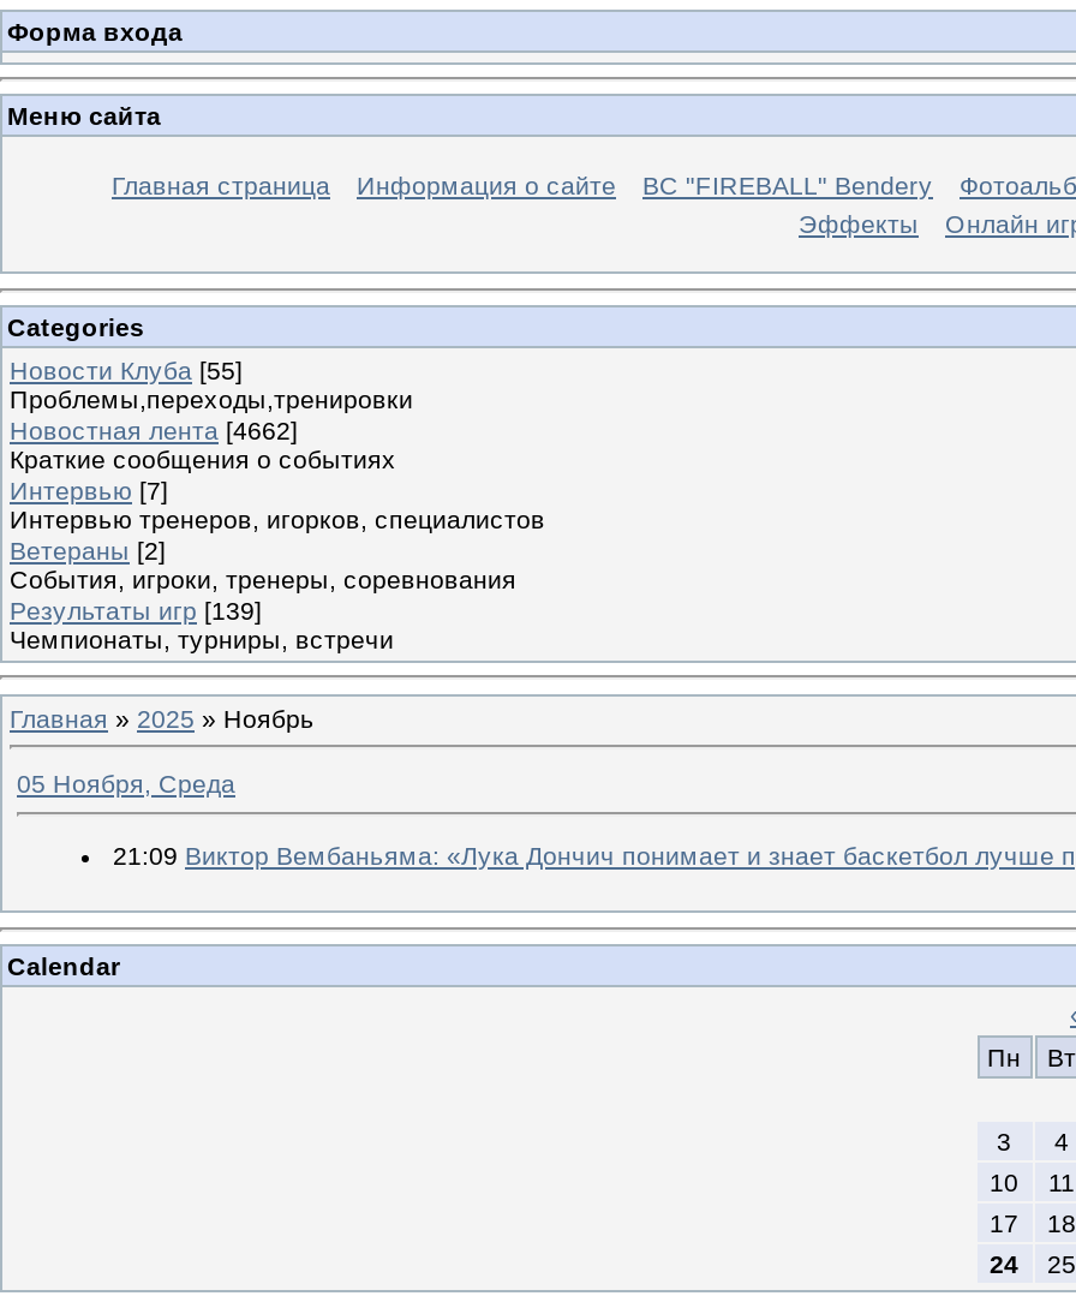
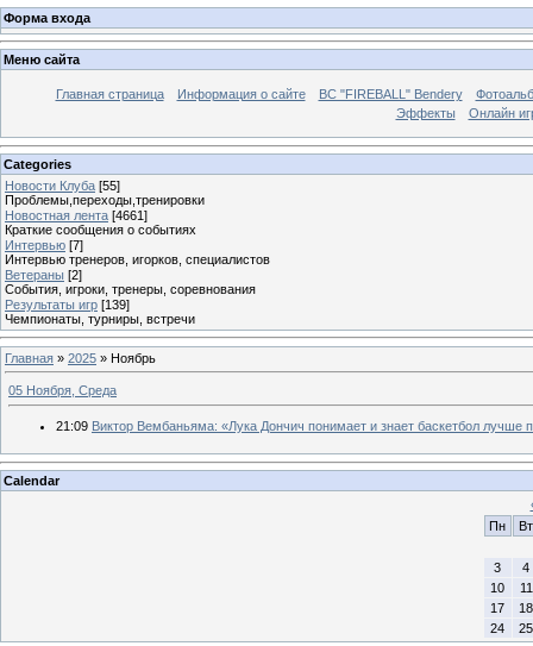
[10,416,298,444] Новостная лента [4662] -> [5,208,148,222] Новостная лента [4661]

